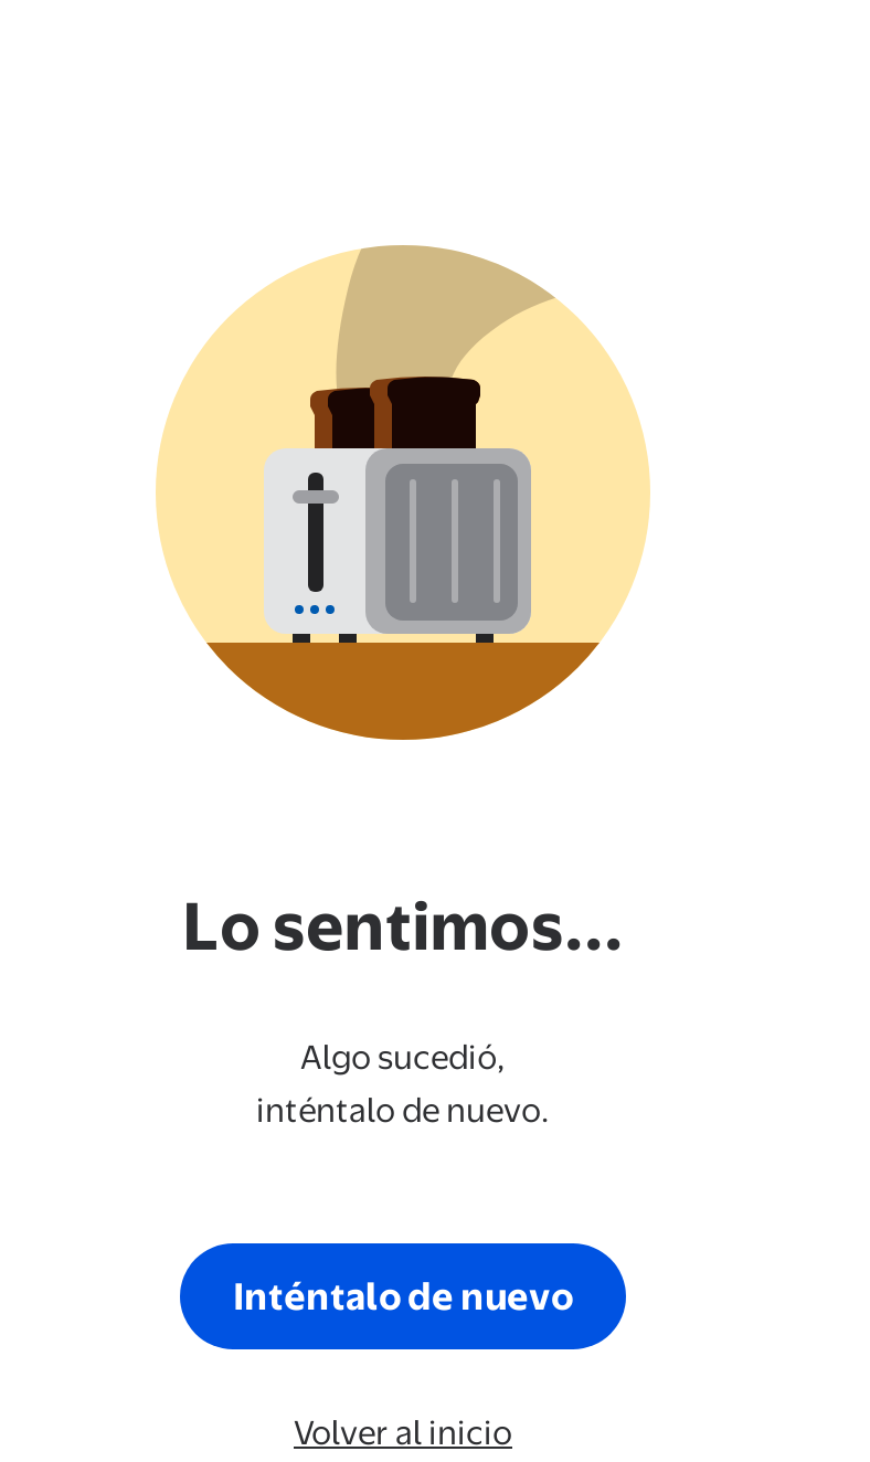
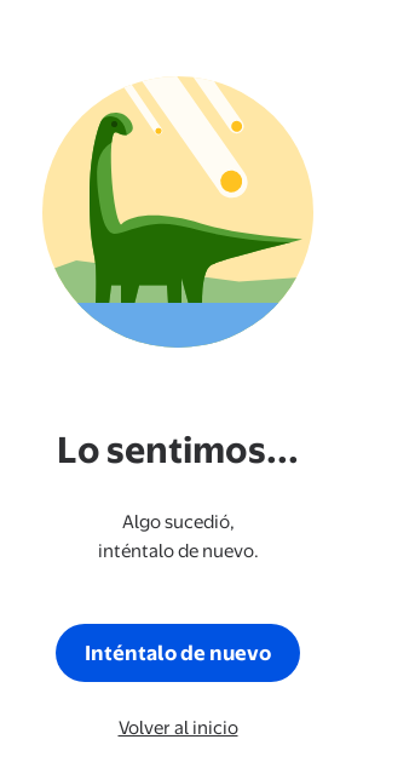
[180,245,622,742] [image] -> [54,78,301,349] [image]

